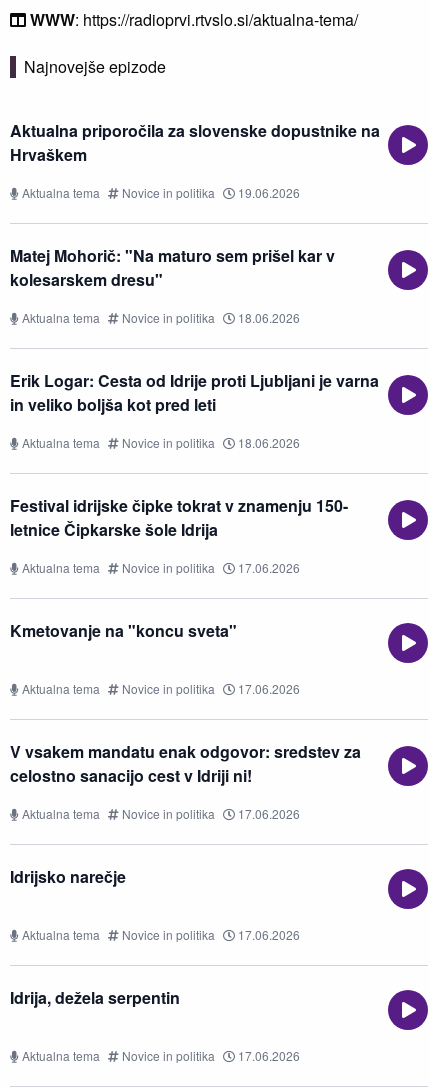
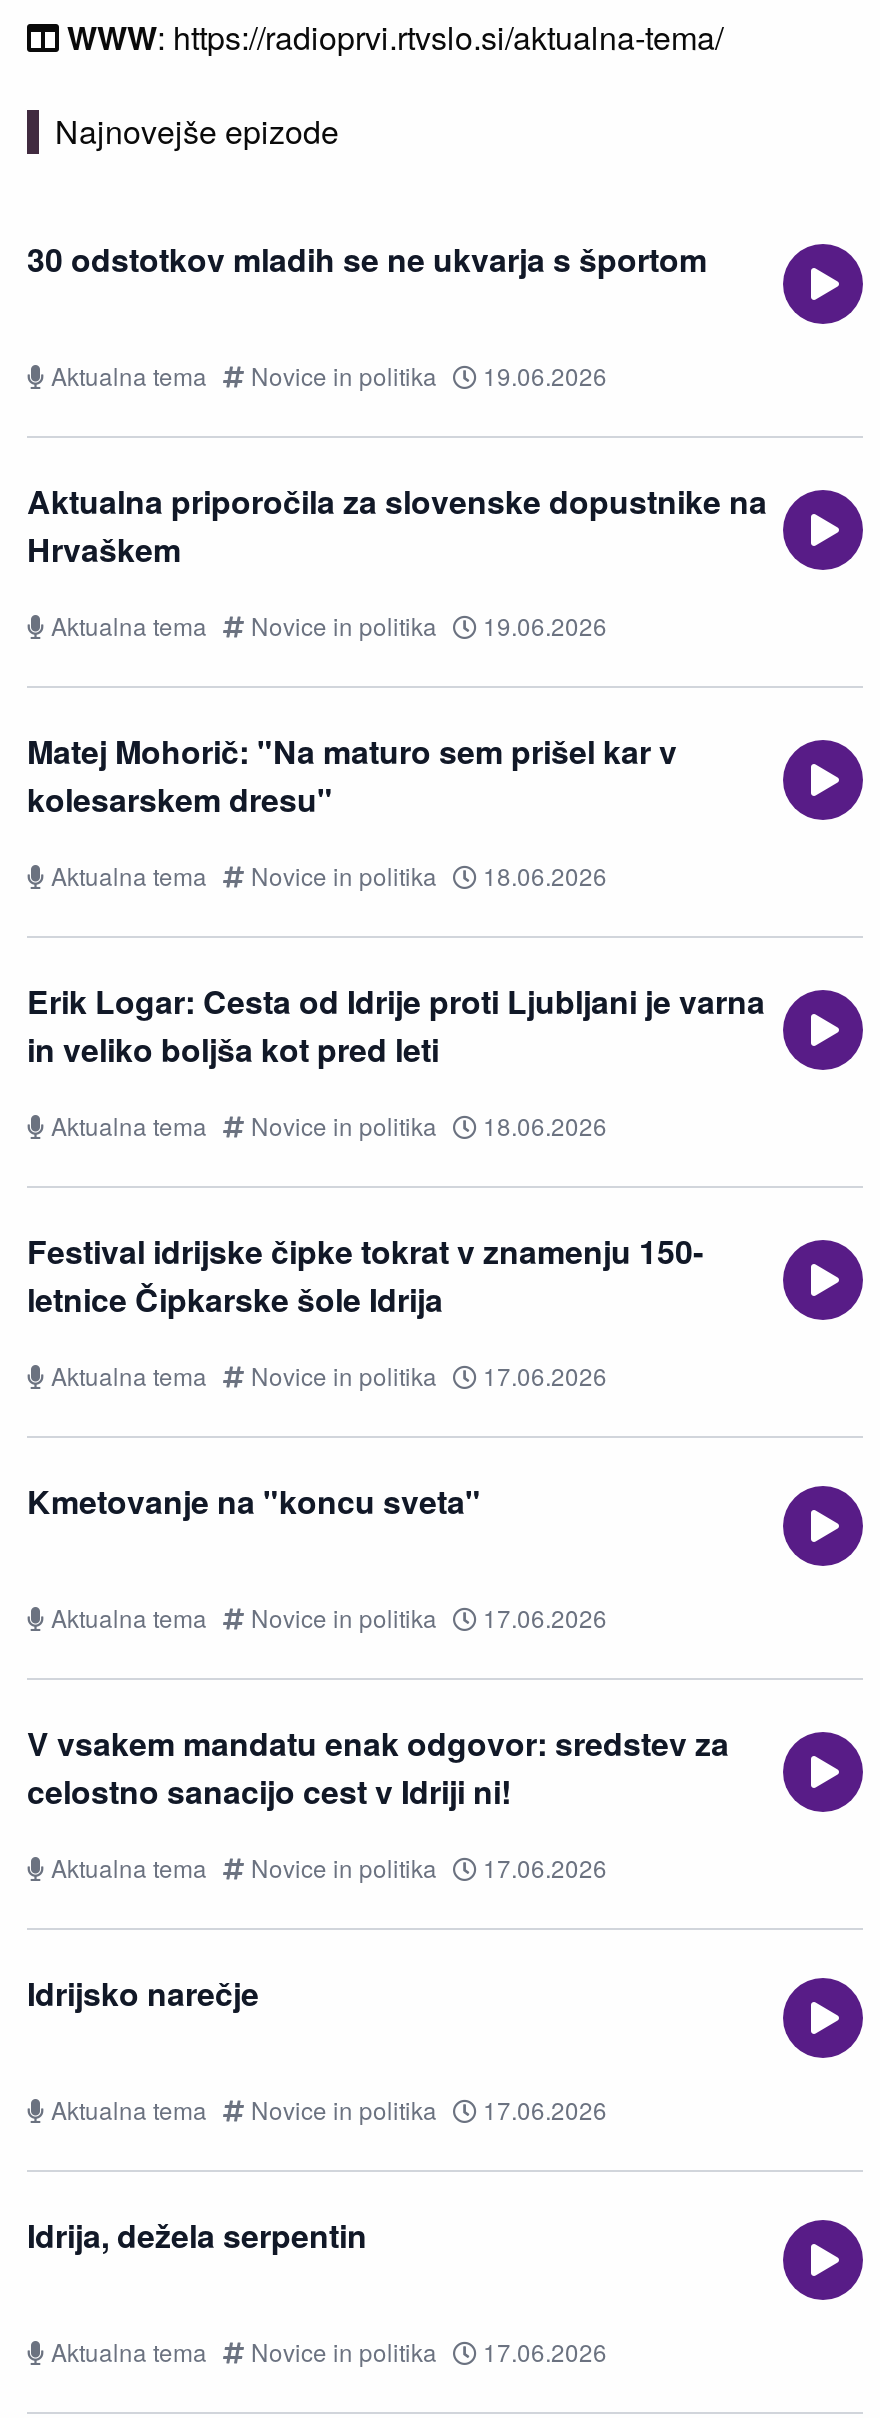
none -> [27,236,707,392] 30 odstotkov mladih se ne ukvarja s športom | Aktualna tema | Novice in politika | 19.06.2026

